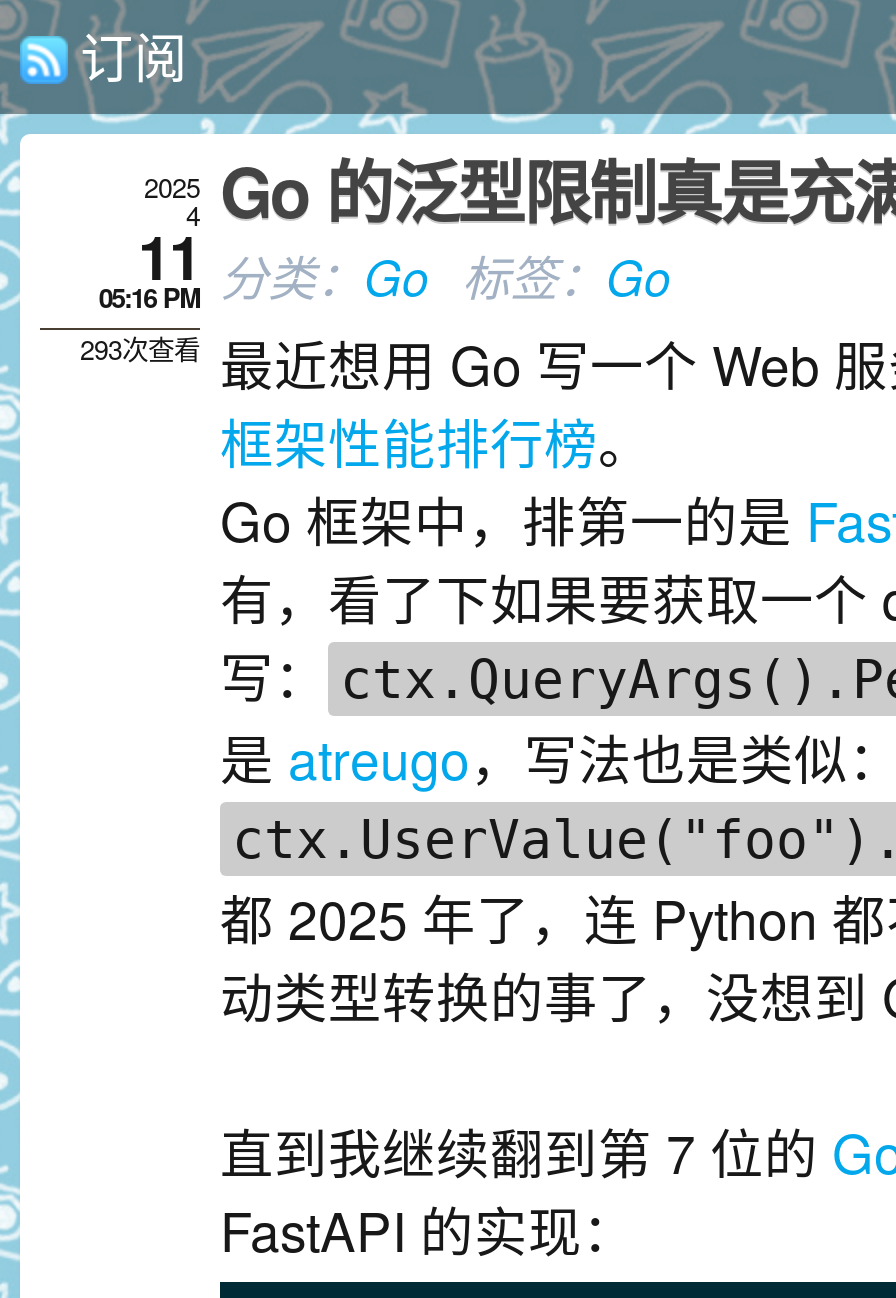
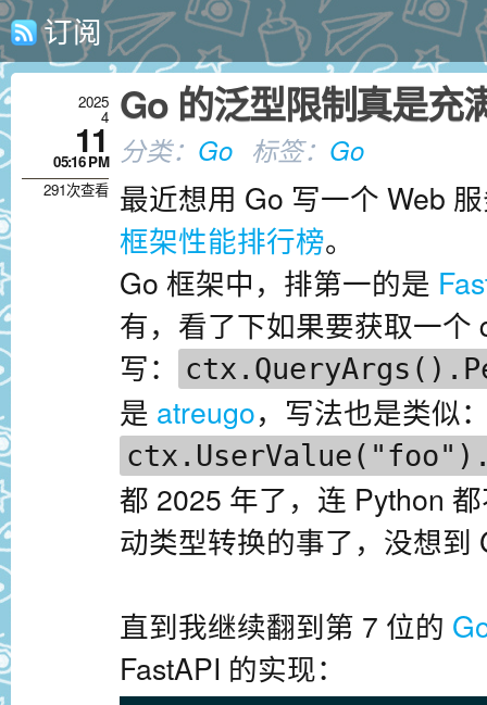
[80,330,200,368] 293次查看 -> [43,179,109,200] 291次查看

